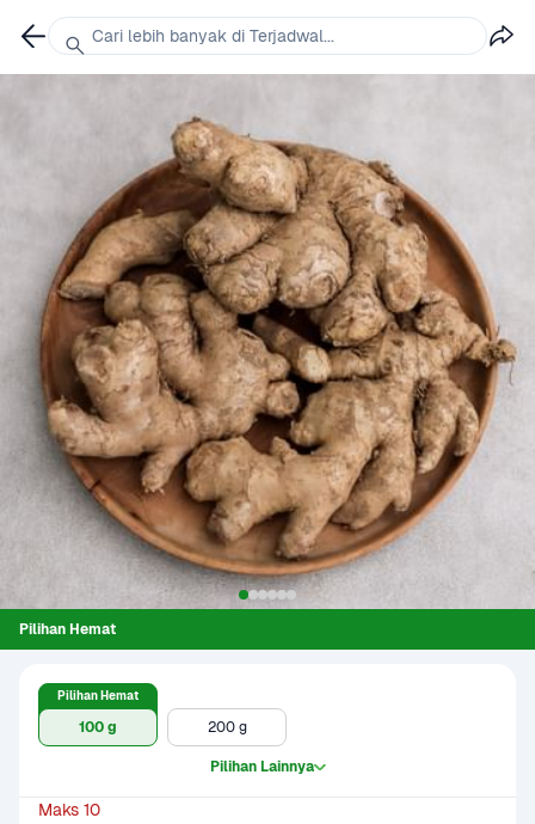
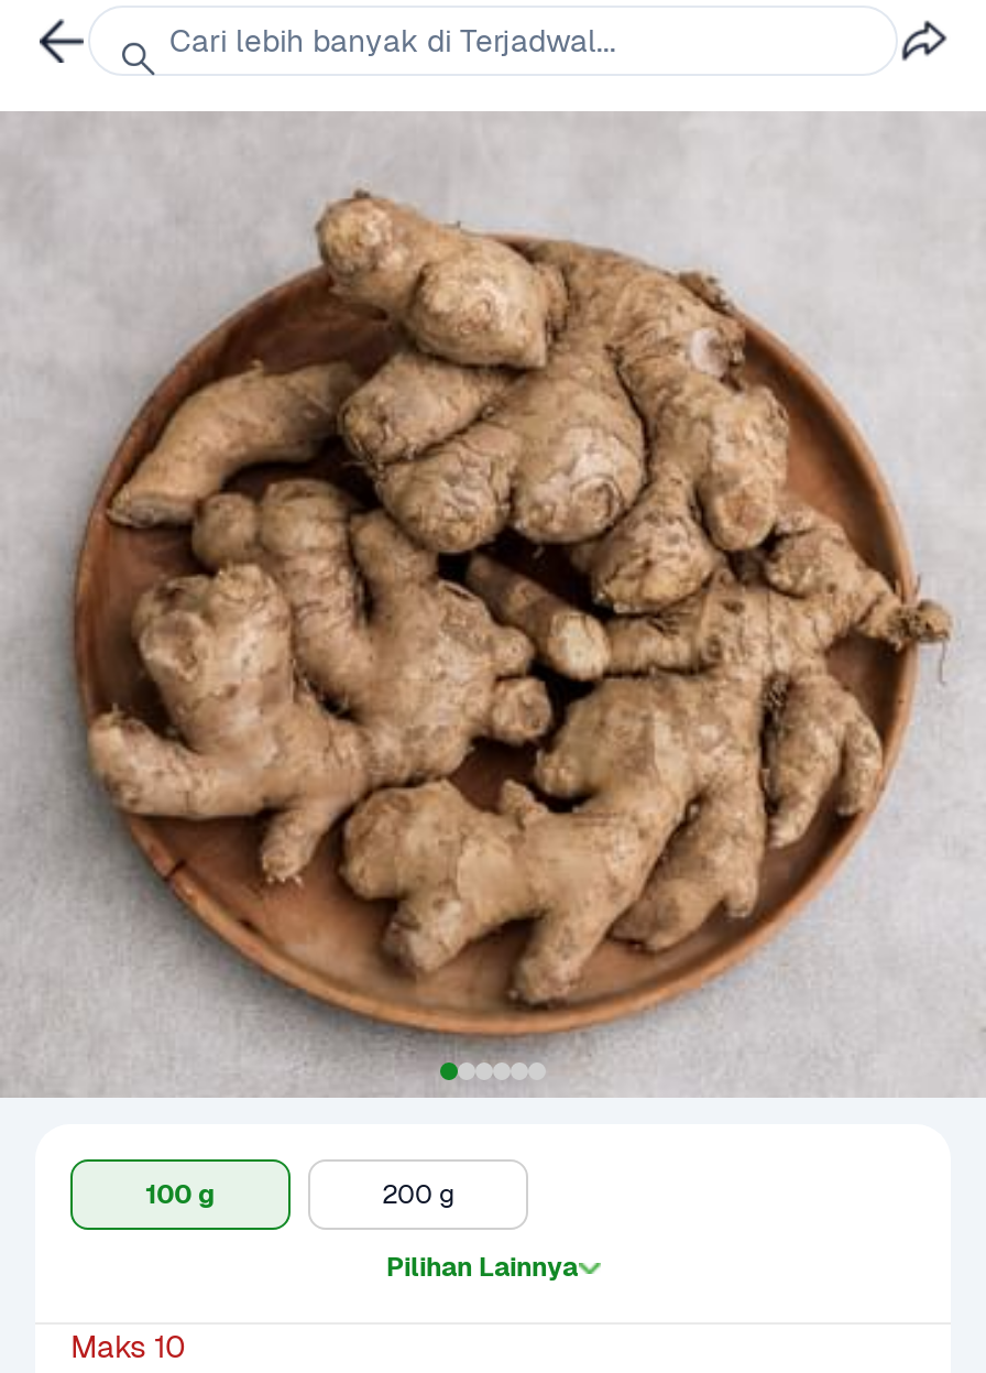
[19,620,116,639] Pilihan Hemat -> none
[57,688,139,703] Pilihan Hemat -> none

